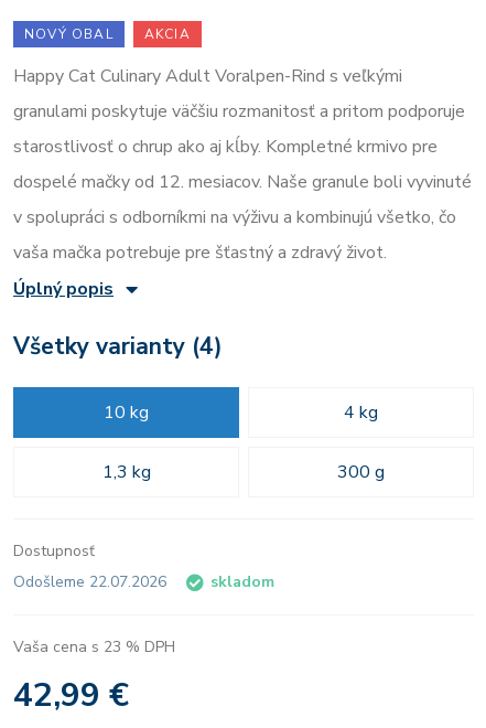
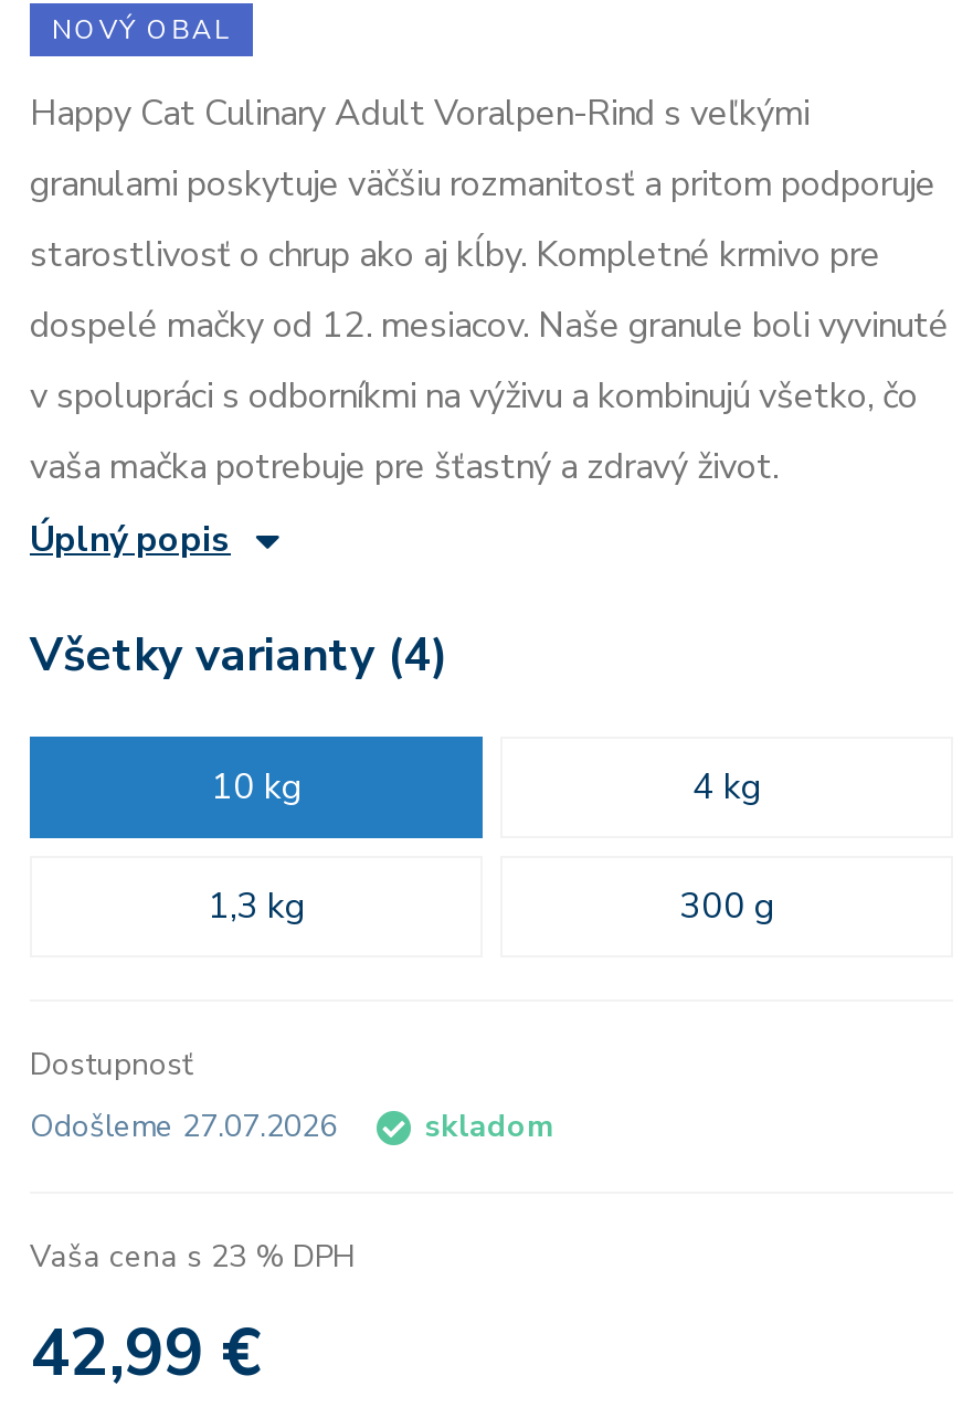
[144,25,190,43] AKCIA -> none
[13,571,274,592] Odošleme 22.07.2026 skladom -> [30,1105,553,1147] Odošleme 27.07.2026 skladom

